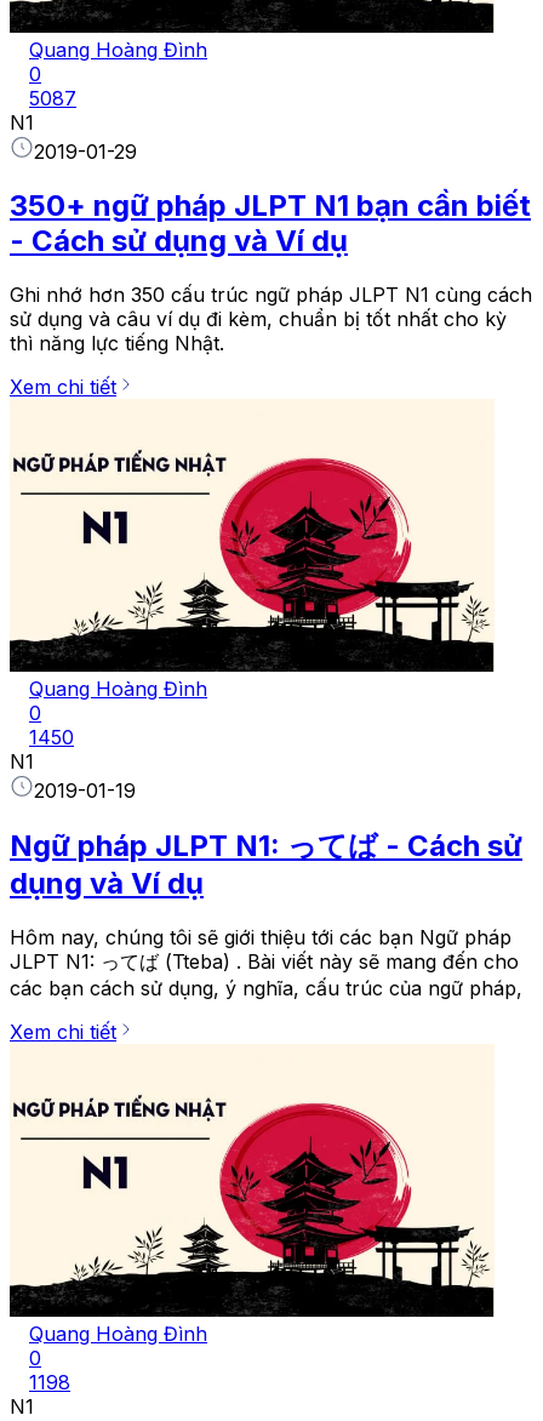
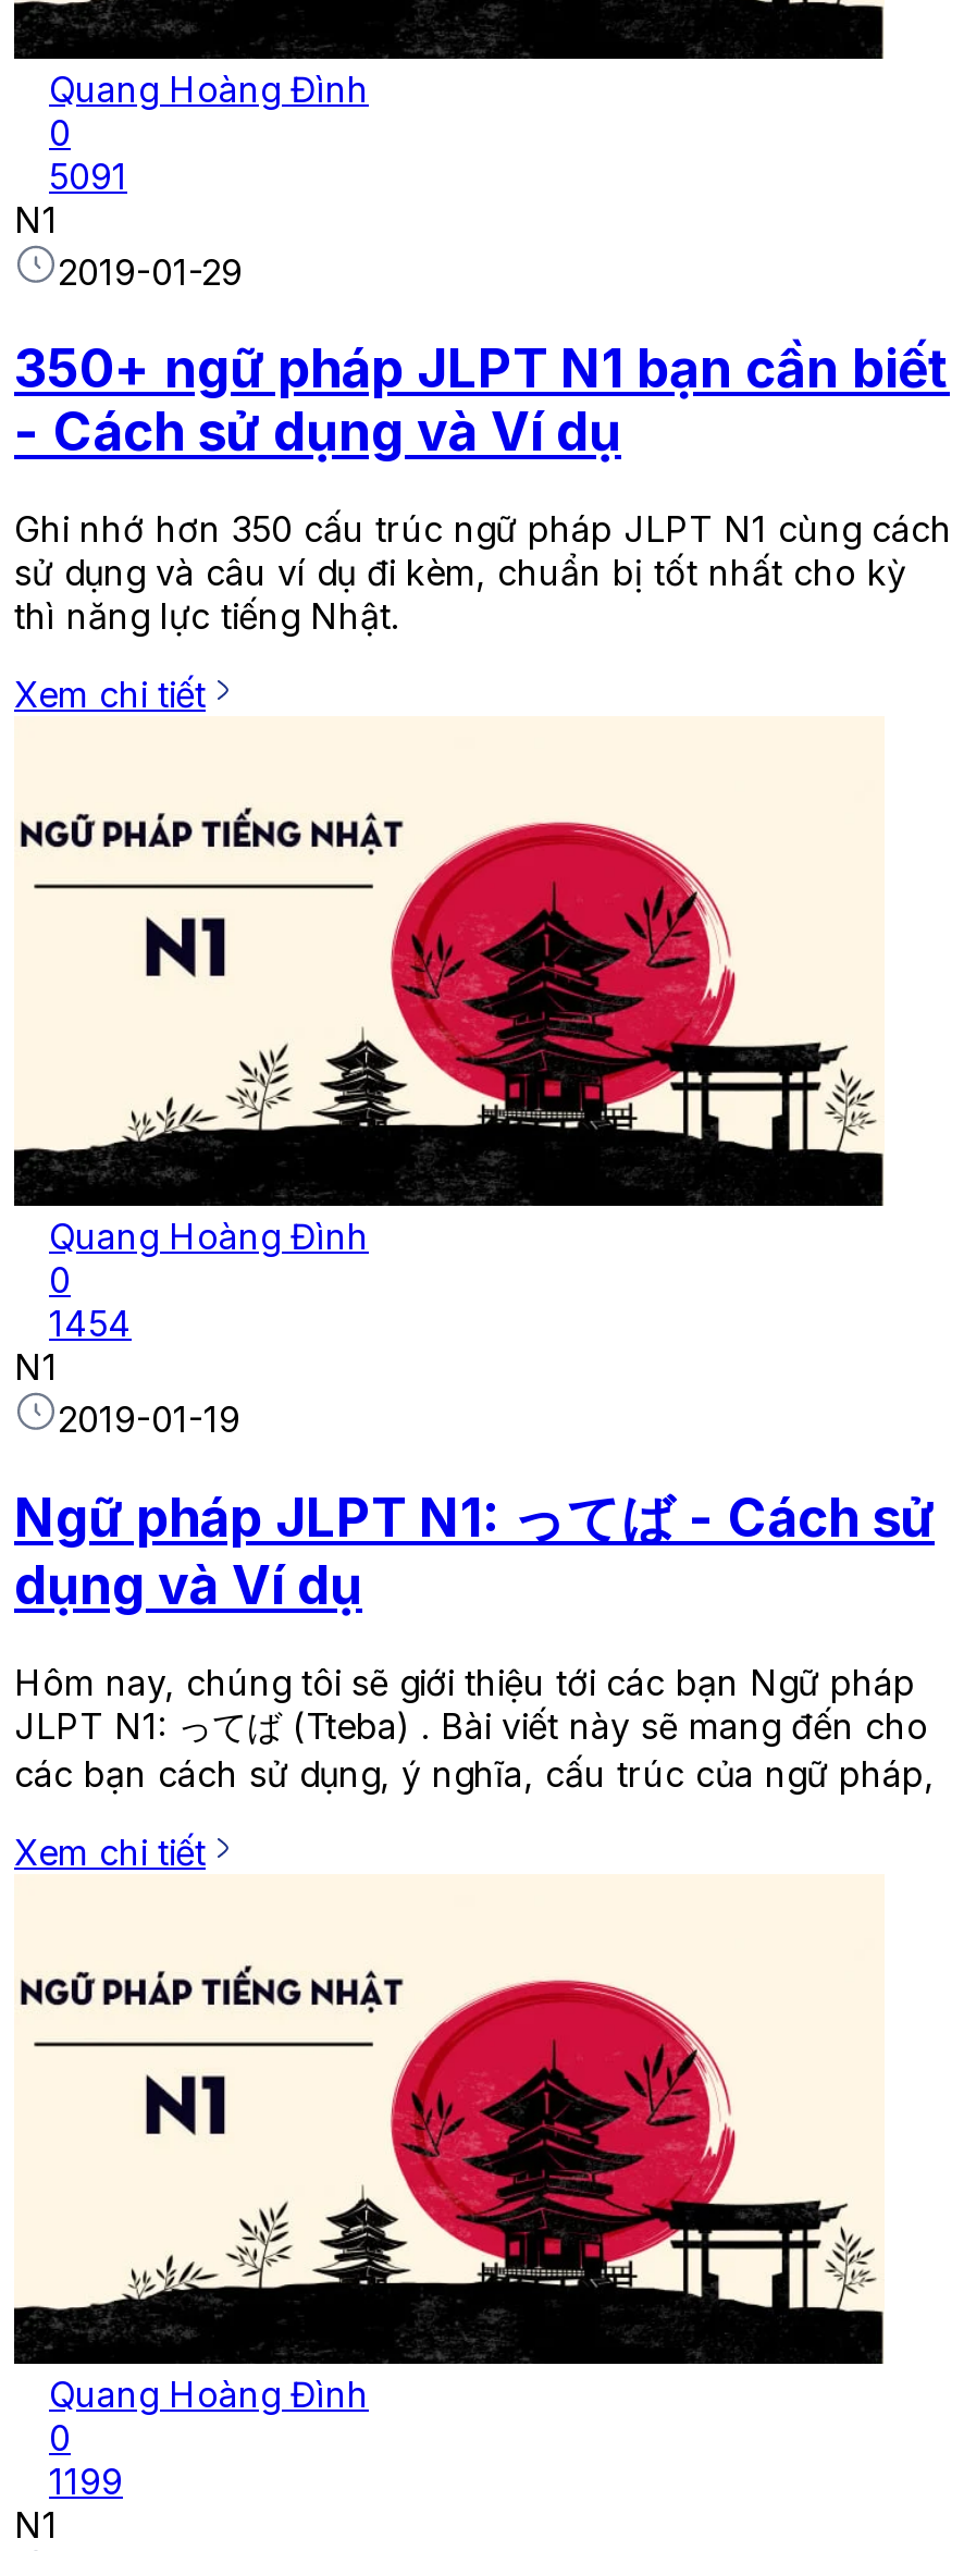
[29,86,76,110] 5087 -> [49,155,127,198] 5091
[29,725,74,749] 1450 -> [49,1301,132,1345] 1454
[29,1370,70,1394] 1198 -> [49,2459,123,2502] 1199

